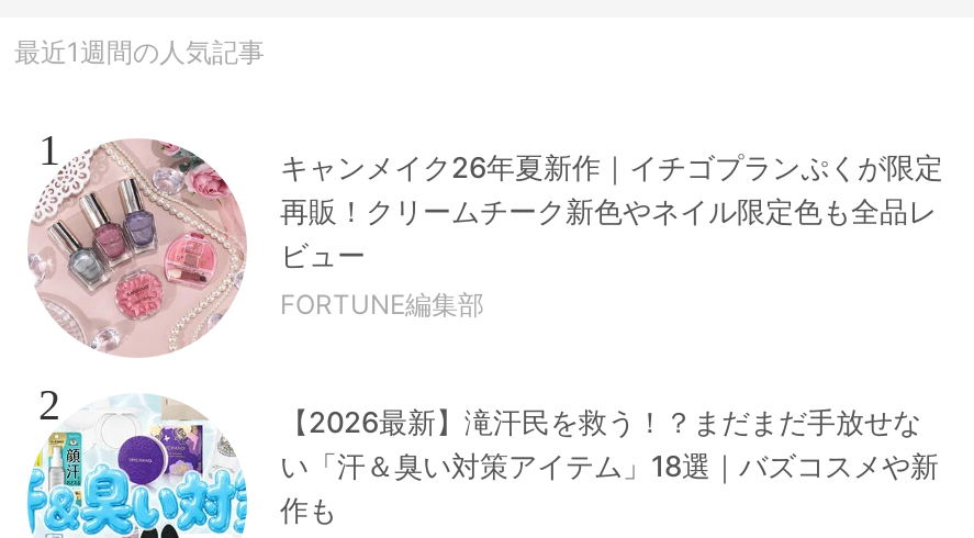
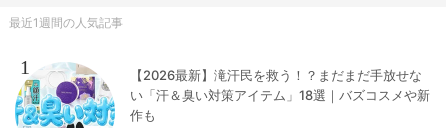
[27,138,943,427] [image] | キャンメイク26年夏新作｜イチゴプランぷくが限定 | 再販！クリームチーク新色やネイル限定色も全品レ | ビュー | FORTUNE編集部 | 2 -> none

